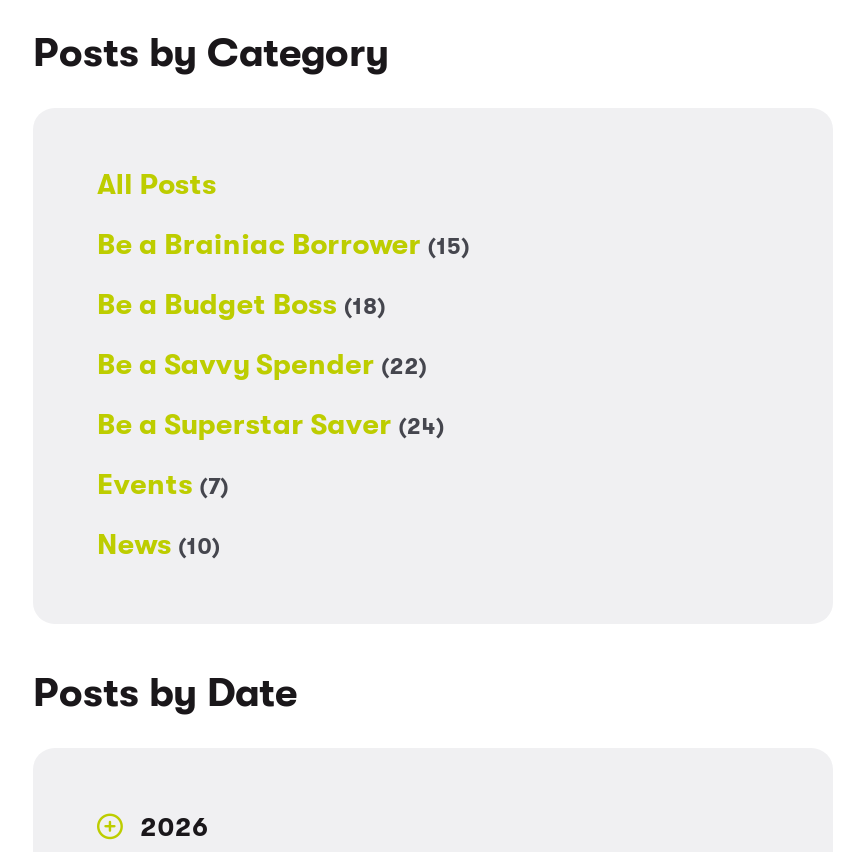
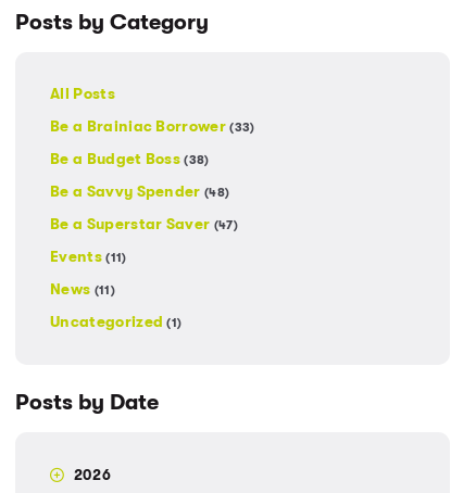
[97,229,470,563] Be a Brainiac Borrower (15) | Be a Budget Boss (18) | Be a Savvy Spender (22) | Be a Superstar Saver (24) | Events (7) | News (10) -> [50,117,255,331] Be a Brainiac Borrower (33) | Be a Budget Boss (38) | Be a Savvy Spender (48) | Be a Superstar Saver (47) | Events (11) | News (11) | Uncategorized (1)

